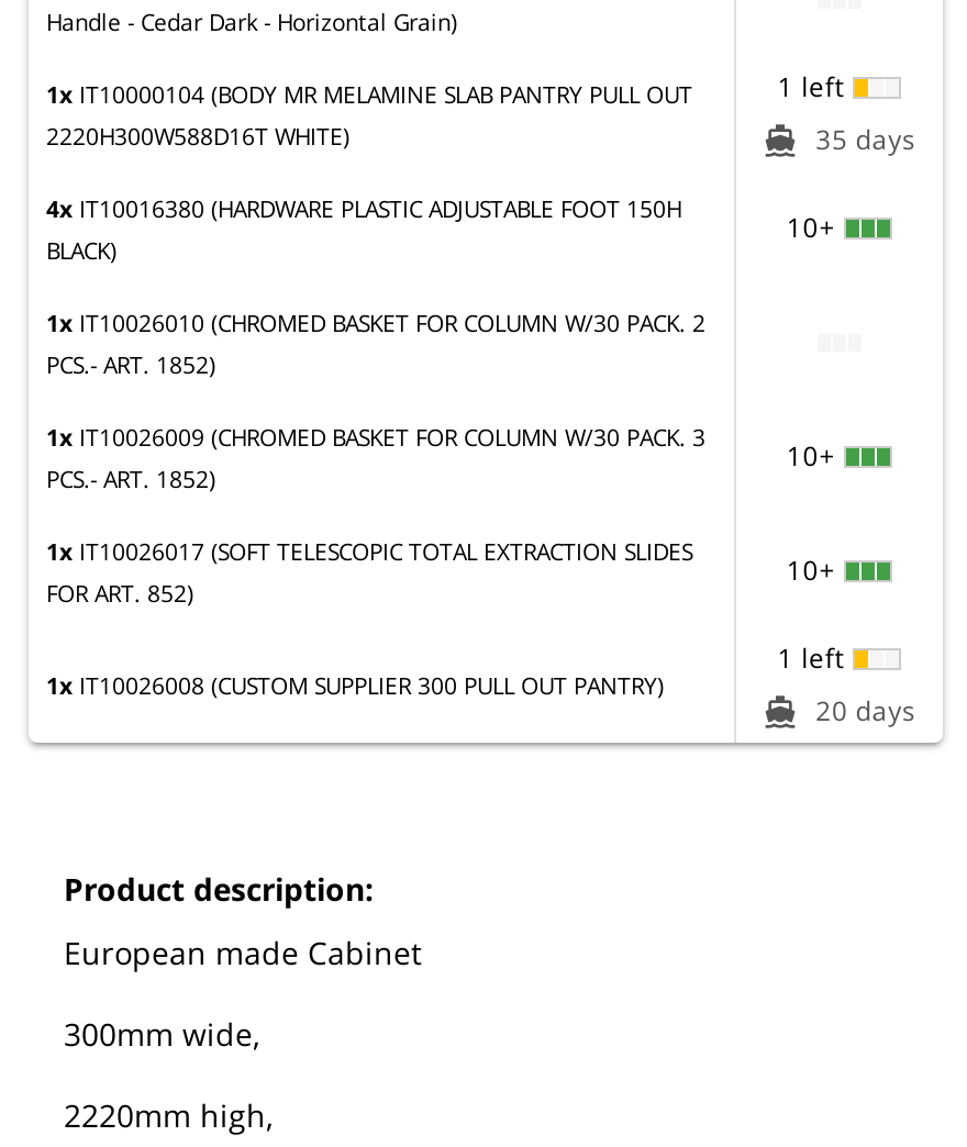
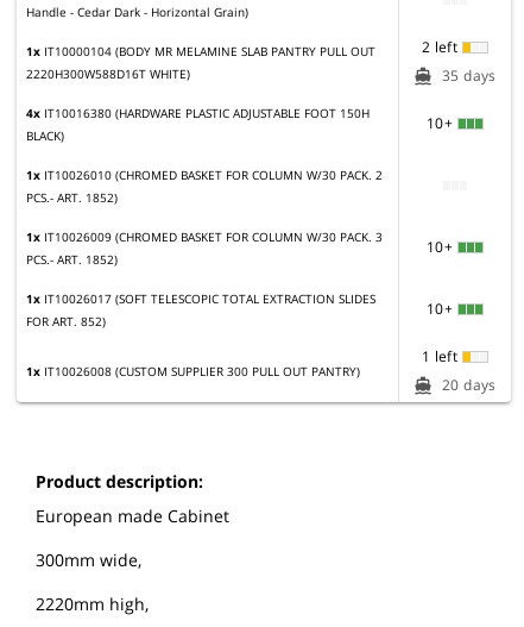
[778,68,844,105] 1 left -> [422,37,458,57] 2 left

